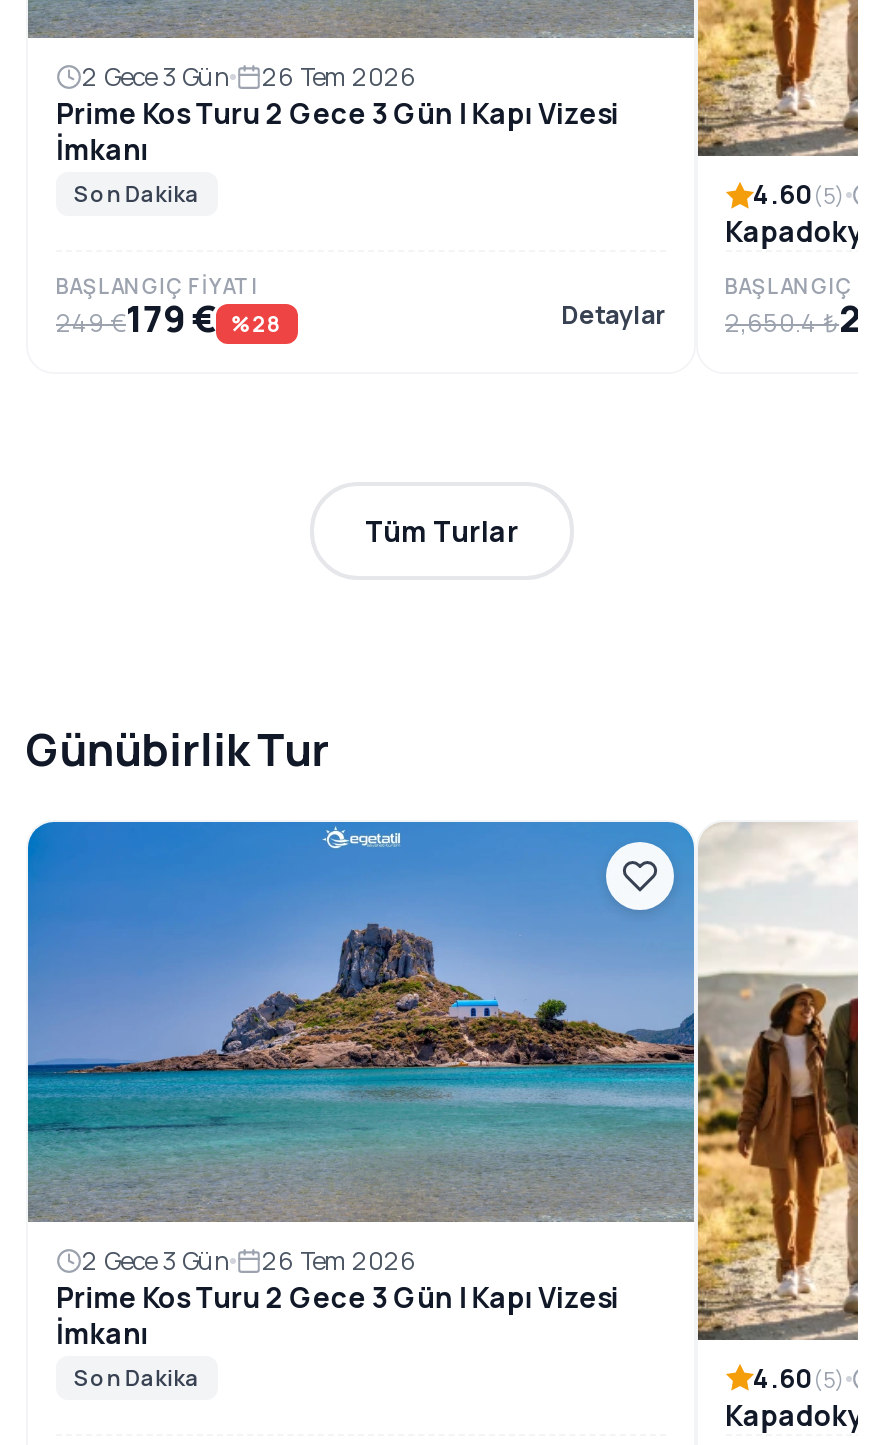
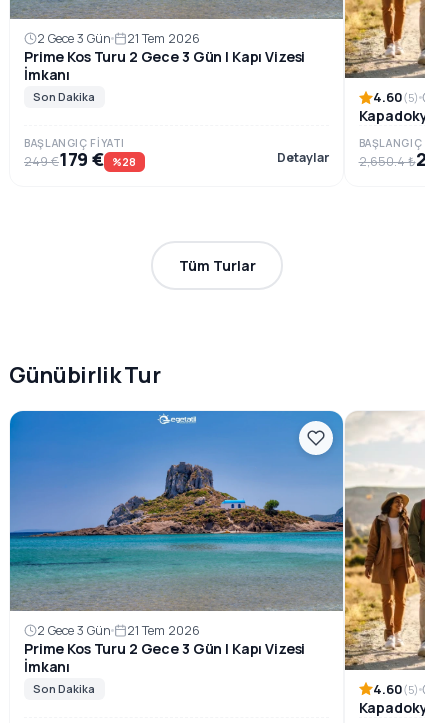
[82,60,416,94] 2 Gece 3 Gün 26 Tem 2026 -> [37,30,200,47] 2 Gece 3 Gün 21 Tem 2026
[82,1243,416,1277] 2 Gece 3 Gün 26 Tem 2026 -> [37,622,200,639] 2 Gece 3 Gün 21 Tem 2026

